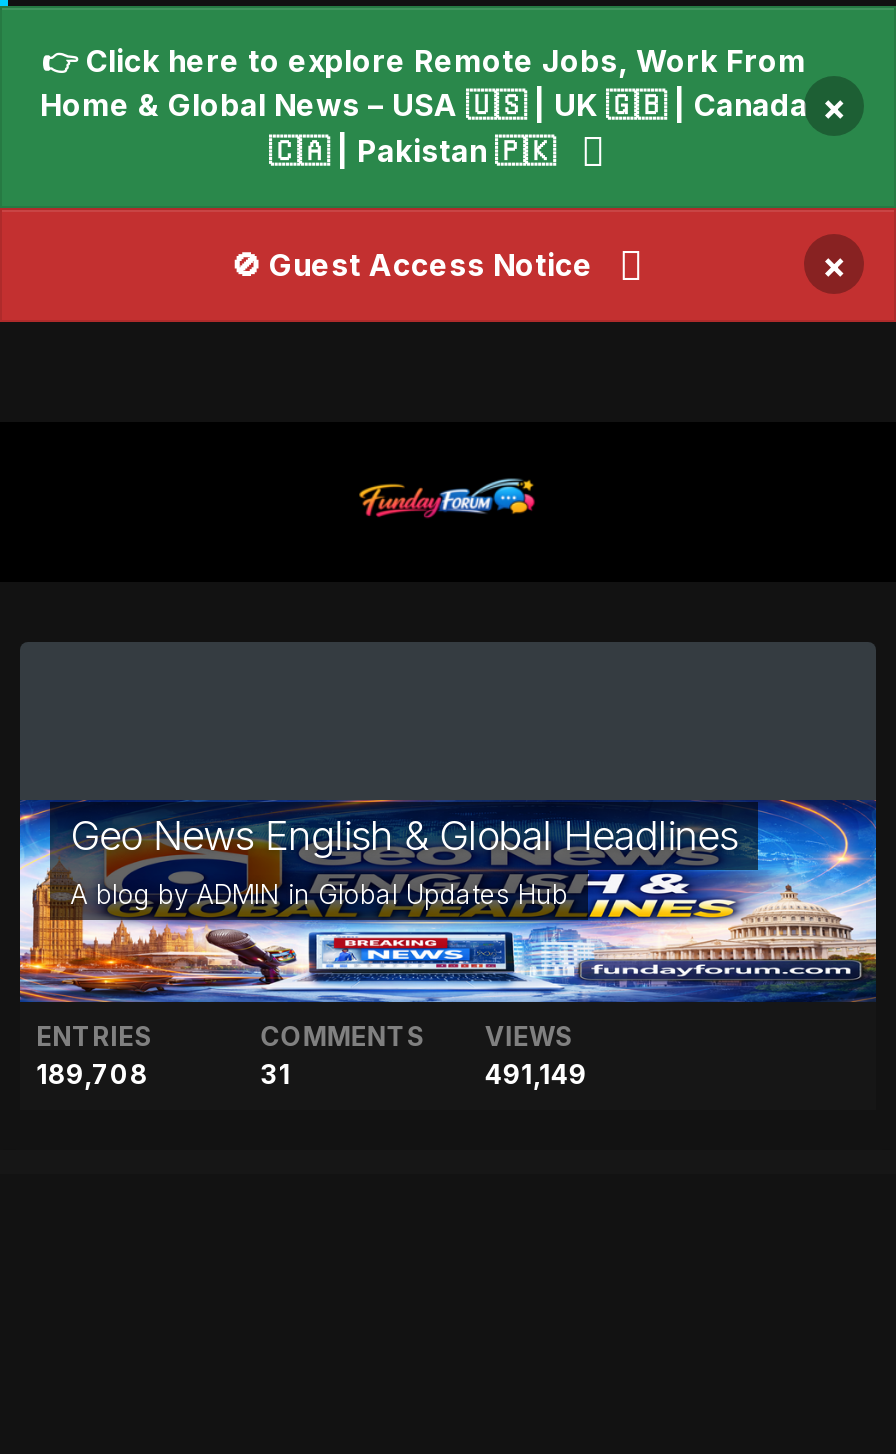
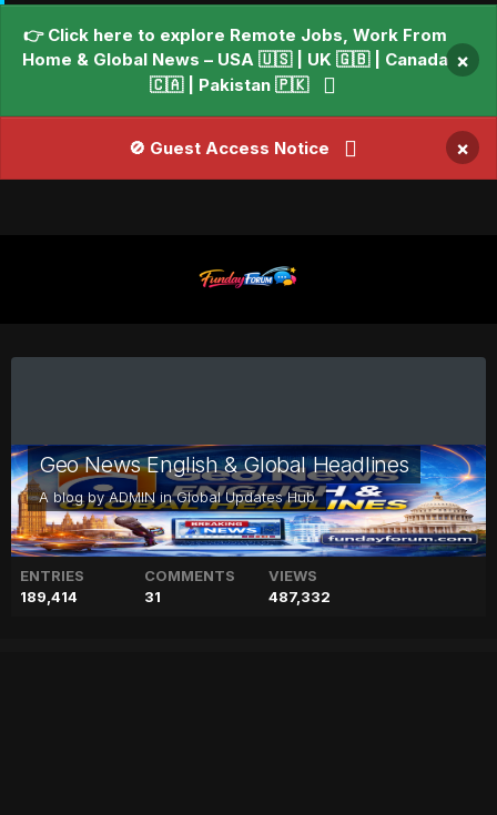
[36,1058,148,1090] 189,708 -> [20,587,78,605] 189,414
[485,1058,587,1090] 491,149 -> [269,587,331,605] 487,332

